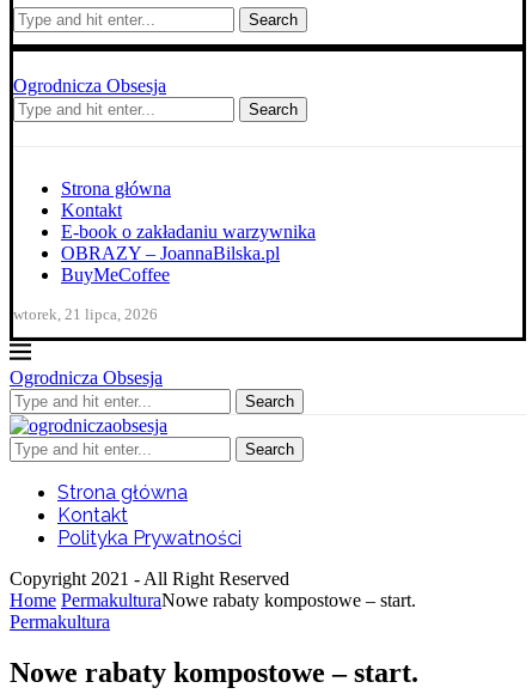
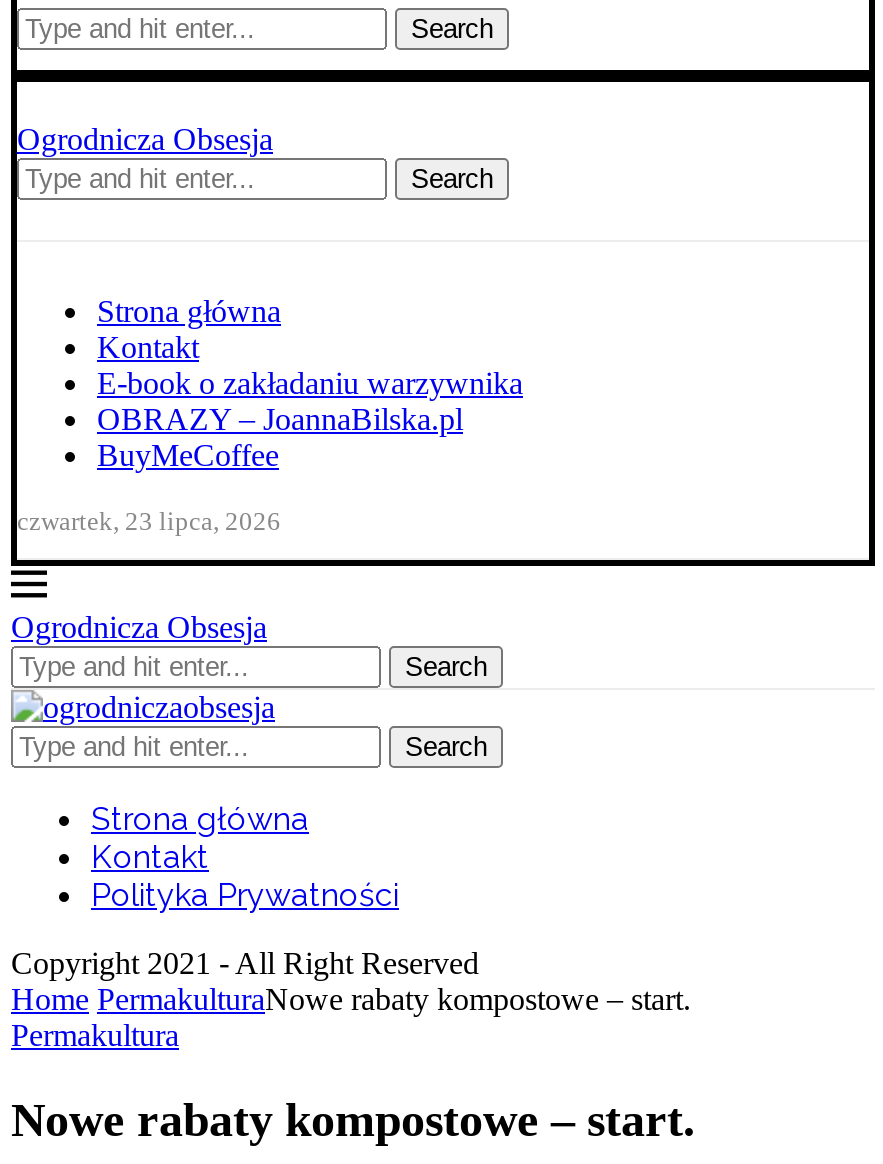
[13,305,158,323] wtorek, 21 lipca, 2026 -> [17,506,281,536] czwartek, 23 lipca, 2026

